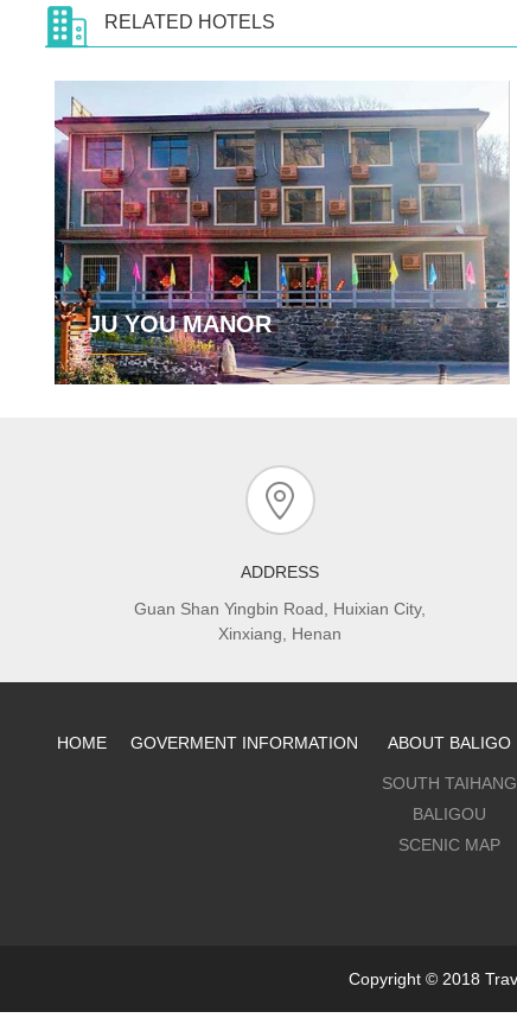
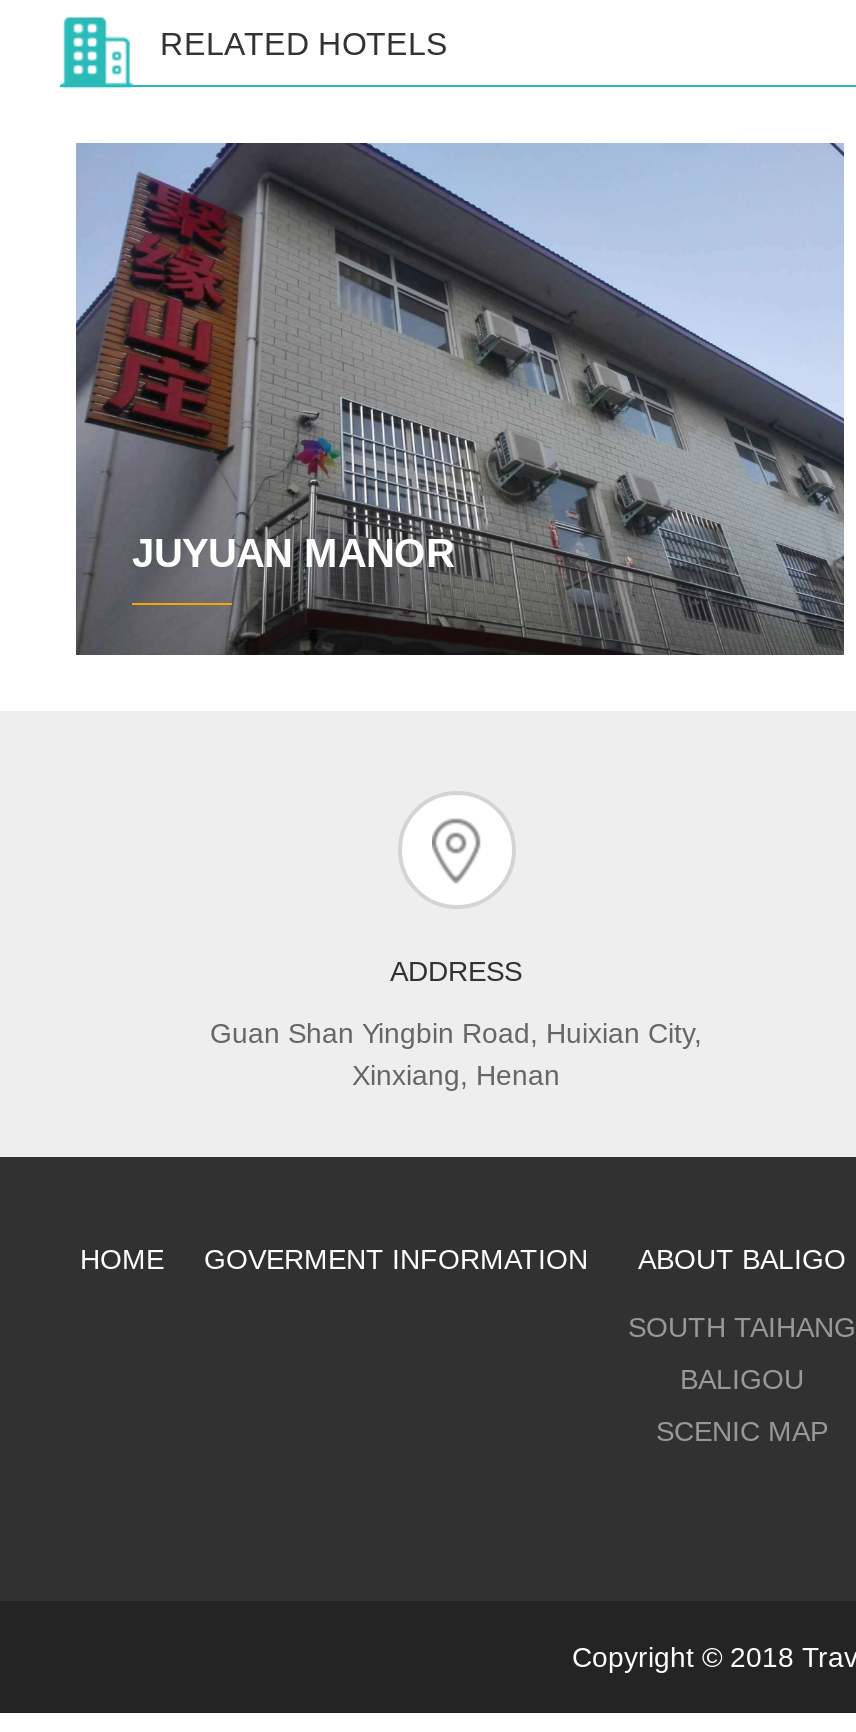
[53,81,510,386] [image] | JU YOU MANOR -> [74,141,846,657] [image] | JUYUAN MANOR

